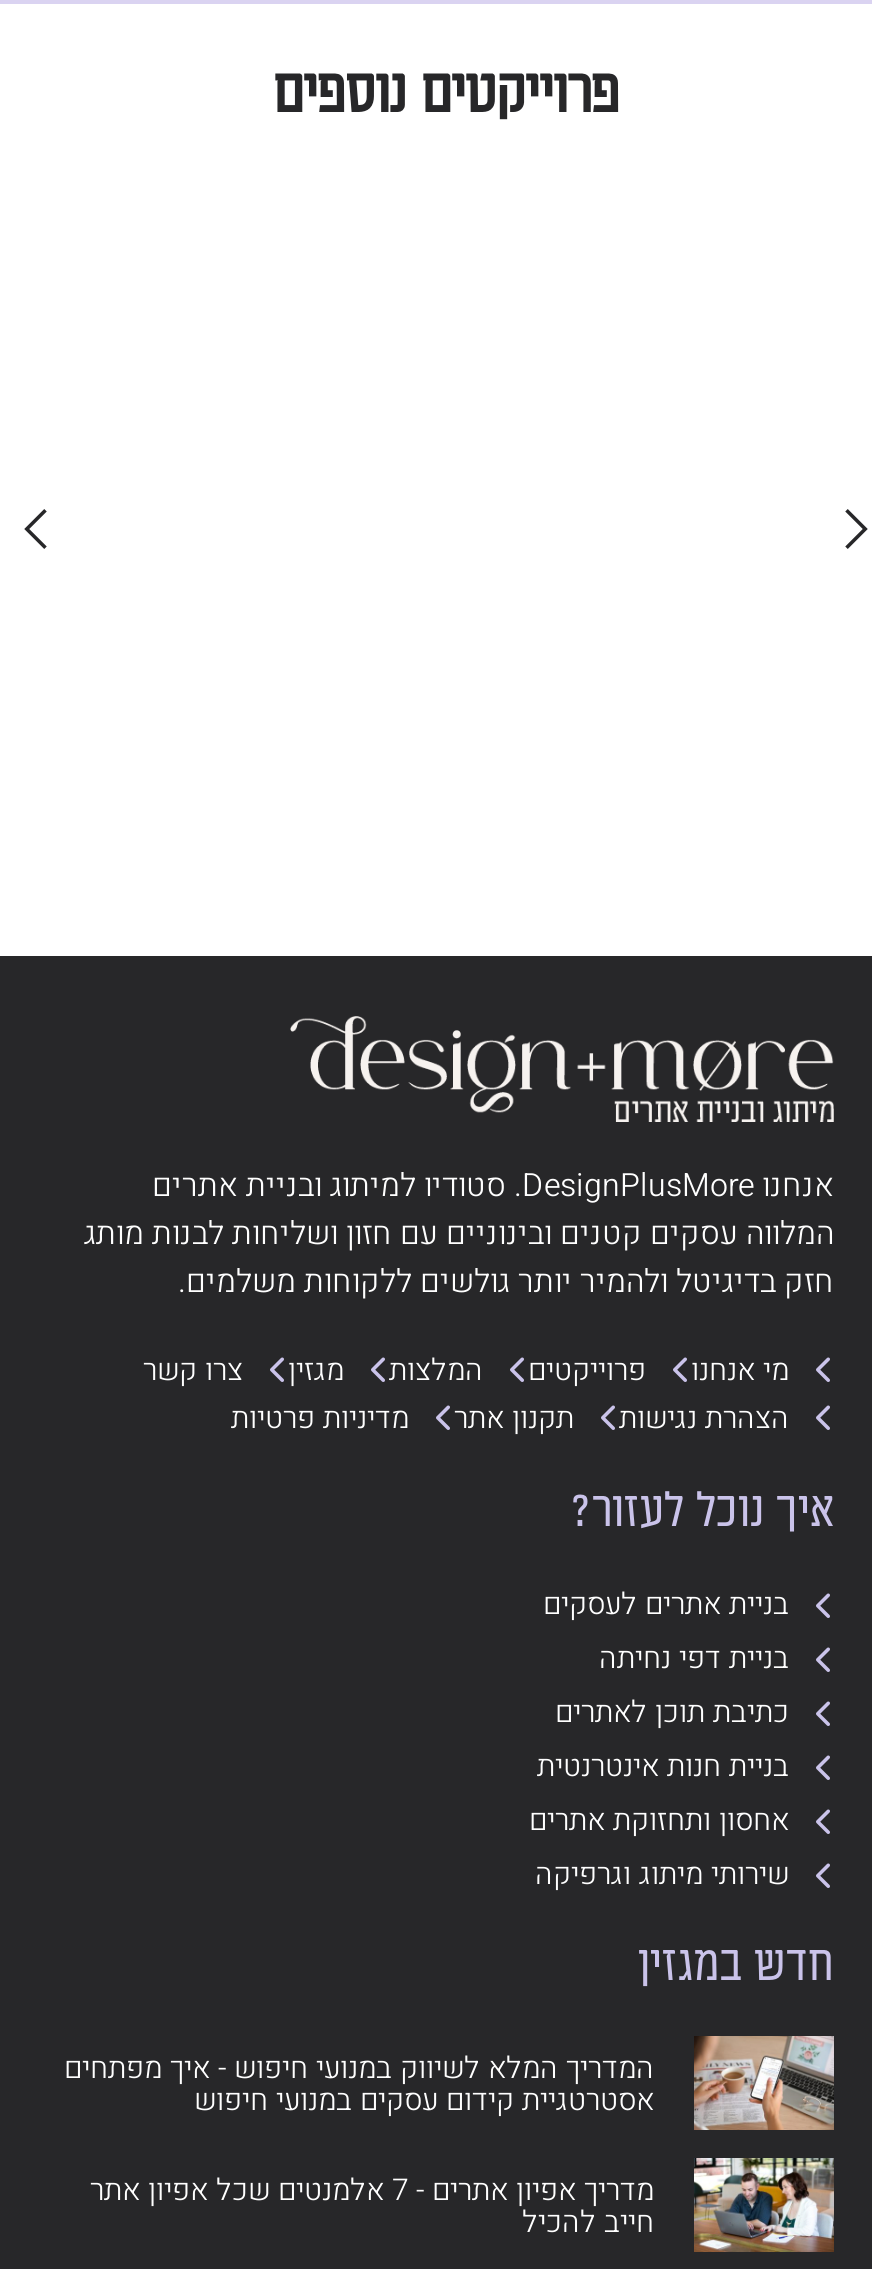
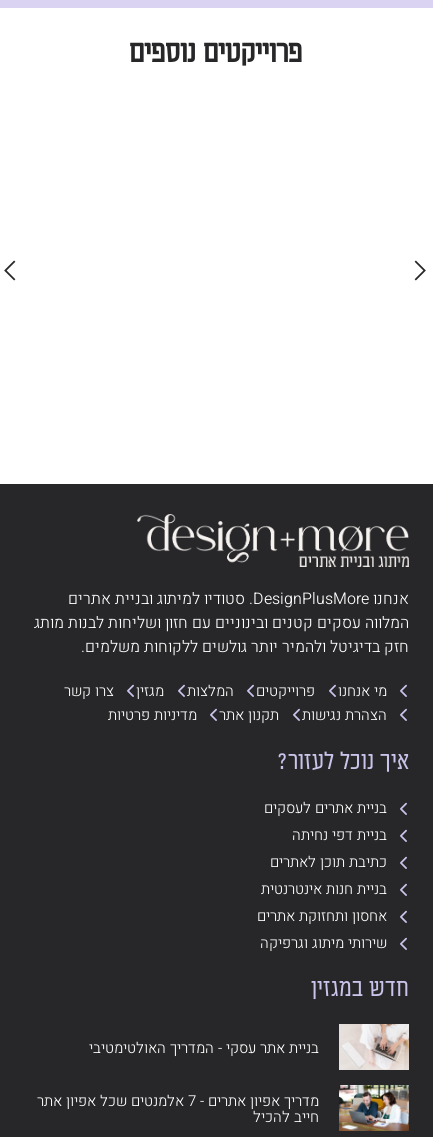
[64,2034,834,2132] [image] | המדריך המלא לשיווק במנועי חיפוש - איך מפתחים | אסטרטגיית קידום עסקים במנועי חיפוש -> [89,1023,410,1071] [image] | בניית אתר עסקי - המדריך האולטימטיבי

